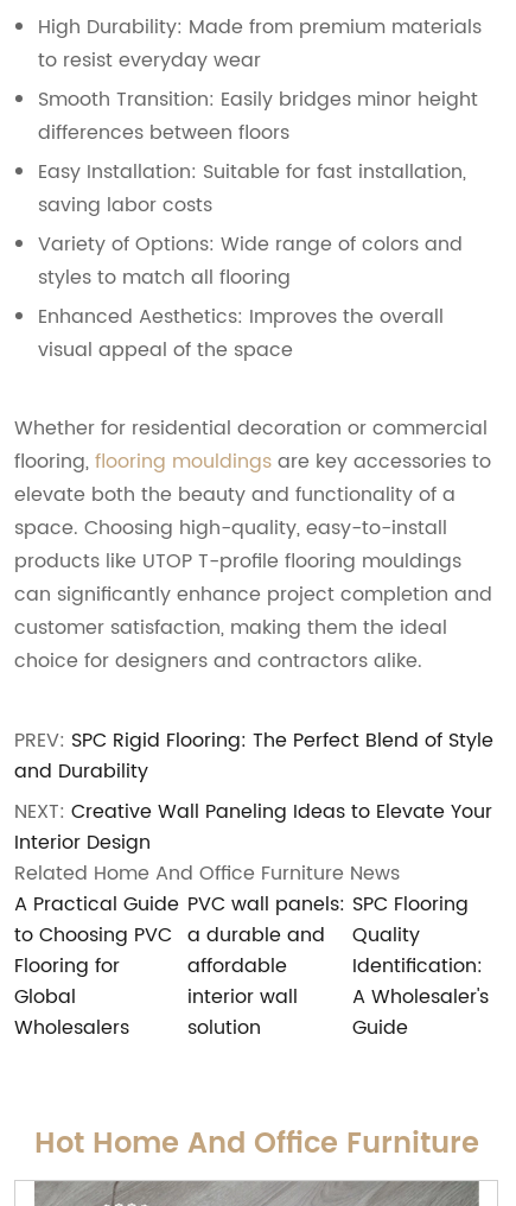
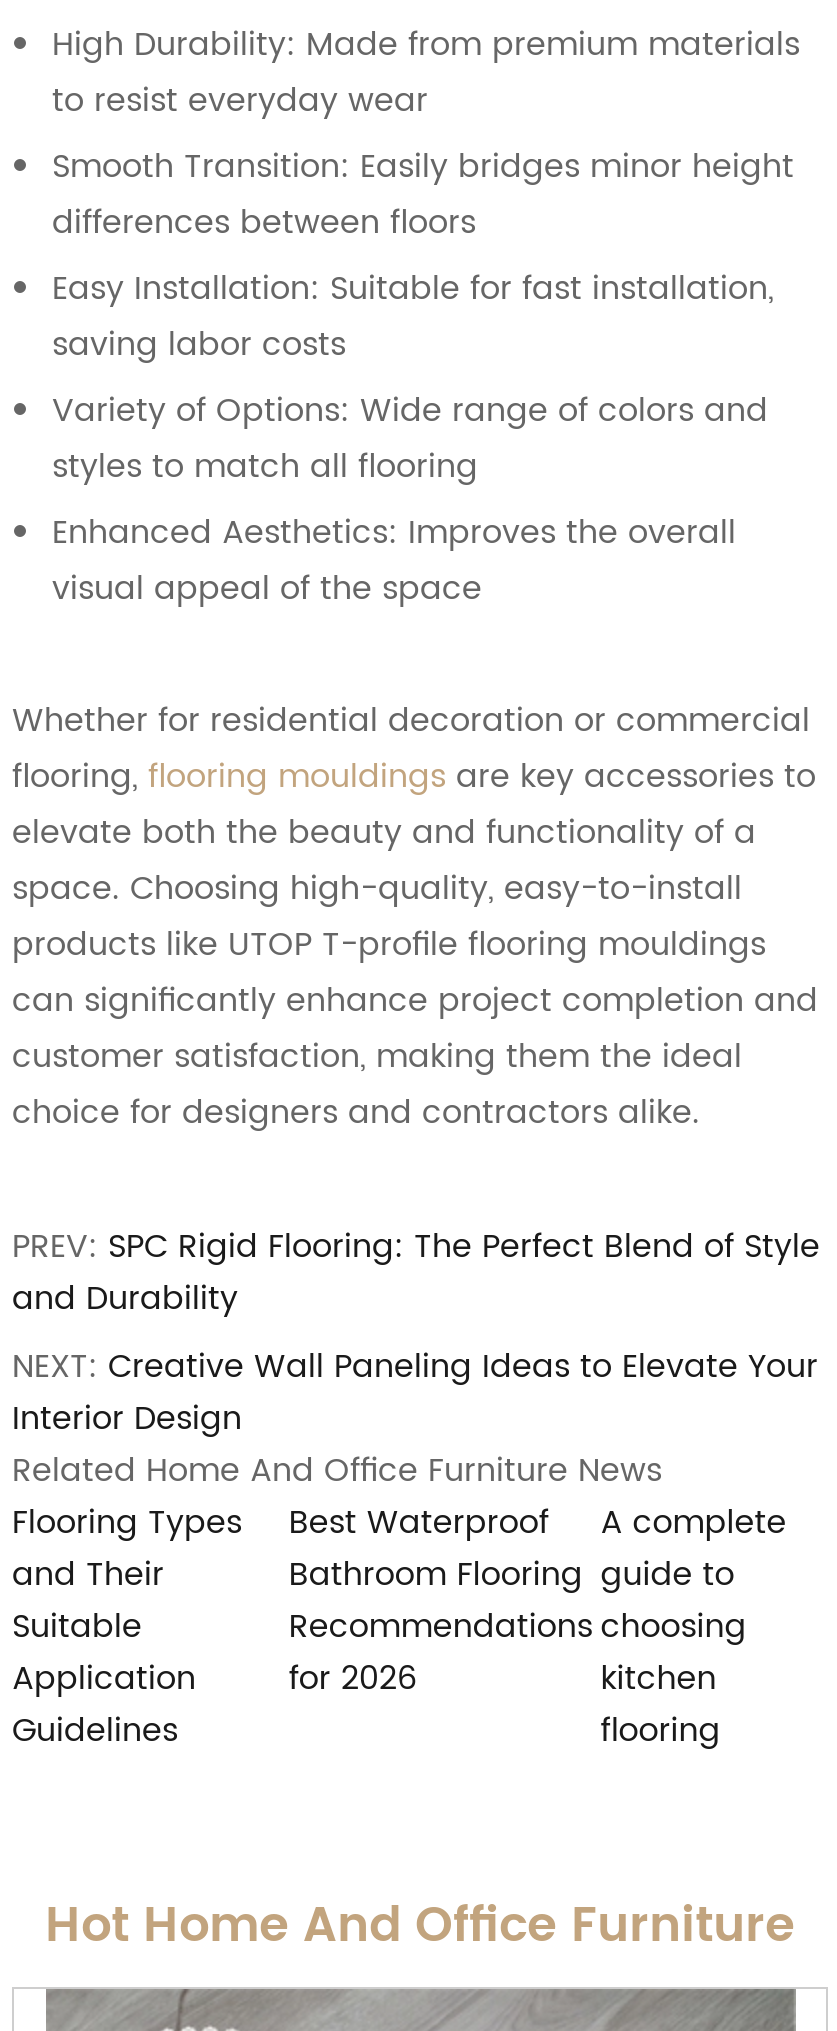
[14,889,179,1043] A Practical Guide | to Choosing PVC | Flooring for | Global | Wholesalers -> [12,1496,242,1756] Flooring Types | and Their | Suitable | Application | Guidelines
[187,889,345,1043] PVC wall panels: | a durable and | affordable | interior wall | solution -> [289,1496,593,1704] Best Waterproof | Bathroom Flooring | Recommendations | for 2026
[353,889,489,1043] SPC Flooring | Quality | Identification: | A Wholesaler's | Guide -> [600,1496,786,1756] A complete | guide to | choosing | kitchen | flooring

